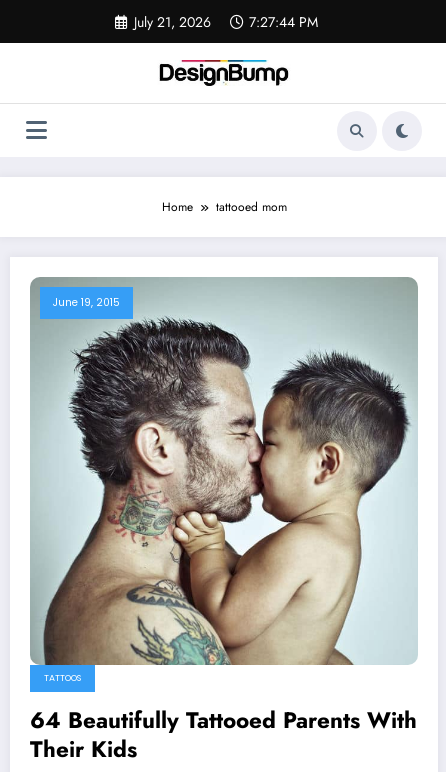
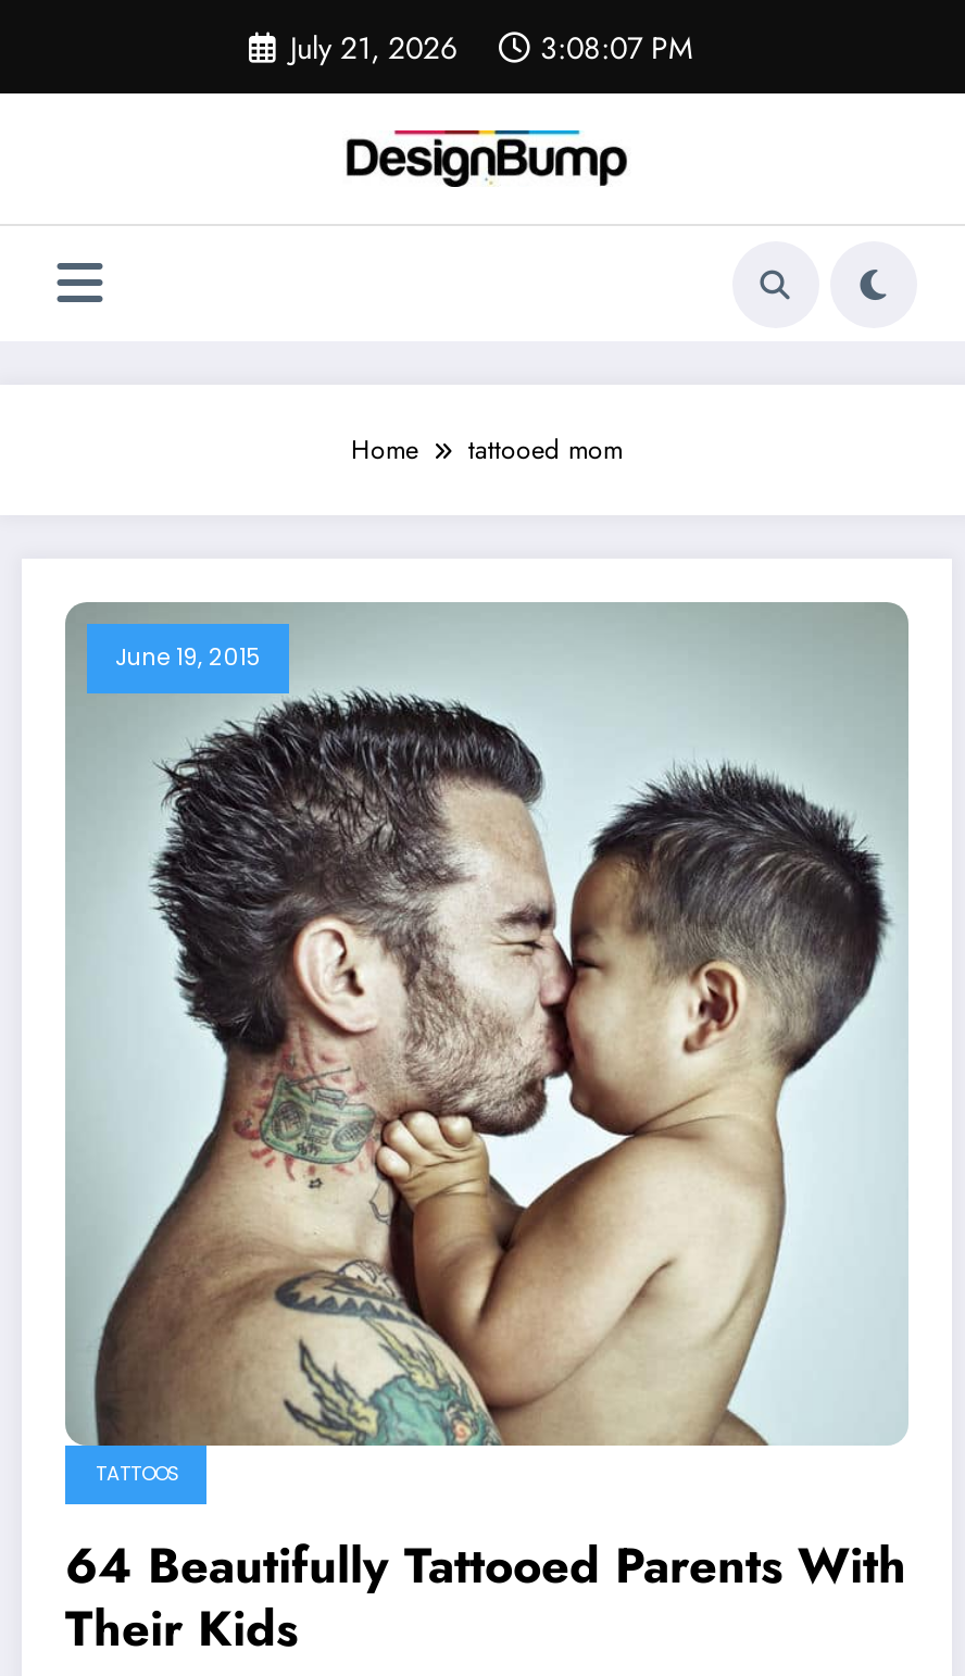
[134,12,318,32] July 21, 2026 7:27:44 PM -> [290,26,692,70] July 21, 2026 3:08:07 PM

